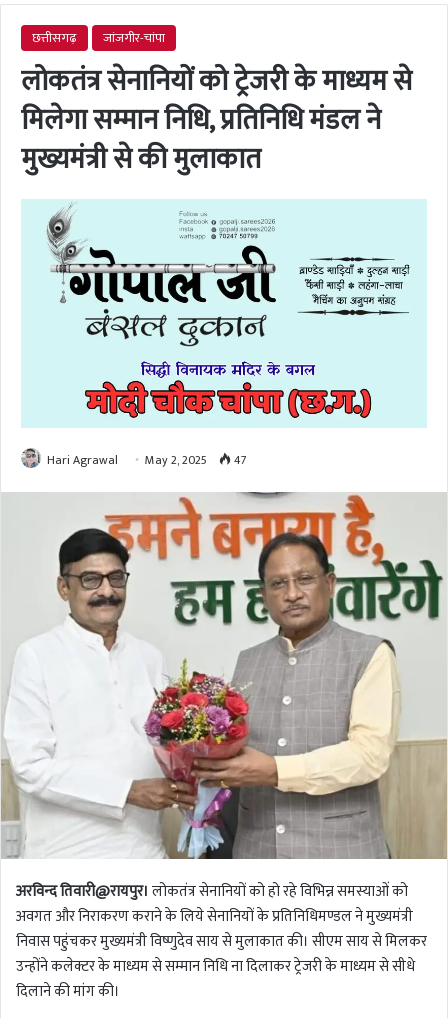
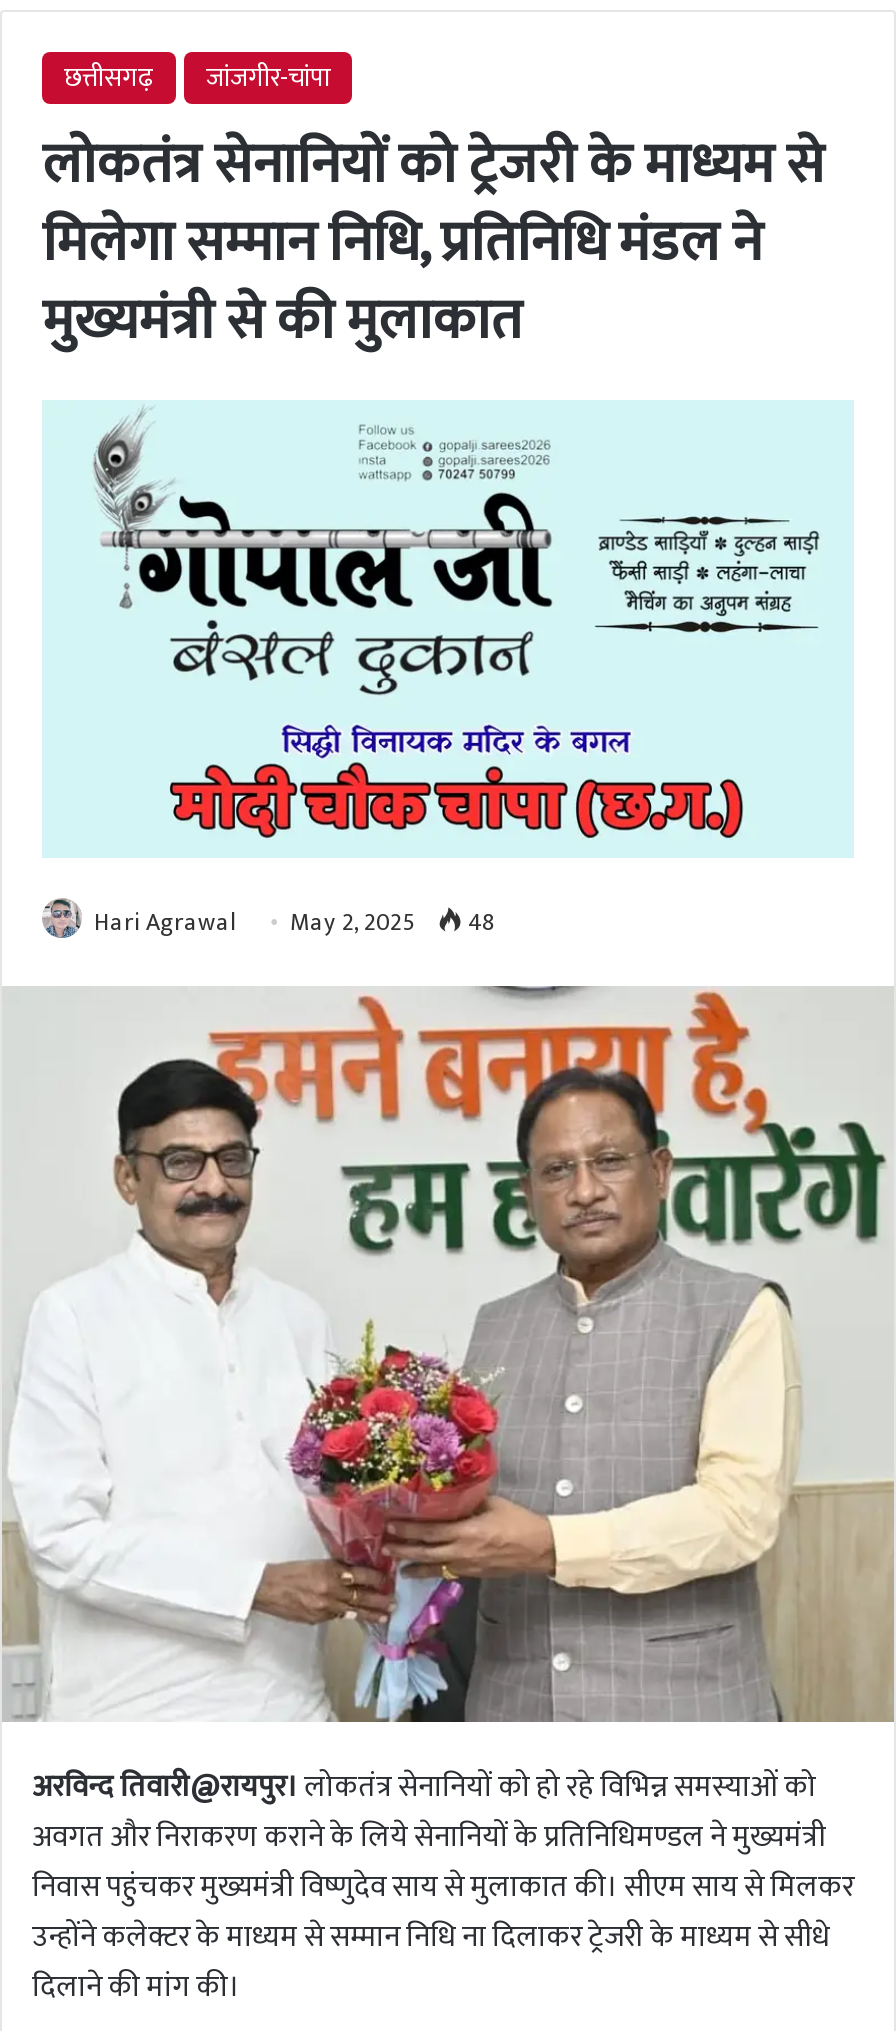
[47,450,247,470] Hari Agrawal May 2, 2025 47 -> [94,901,496,941] Hari Agrawal May 2, 2025 48

